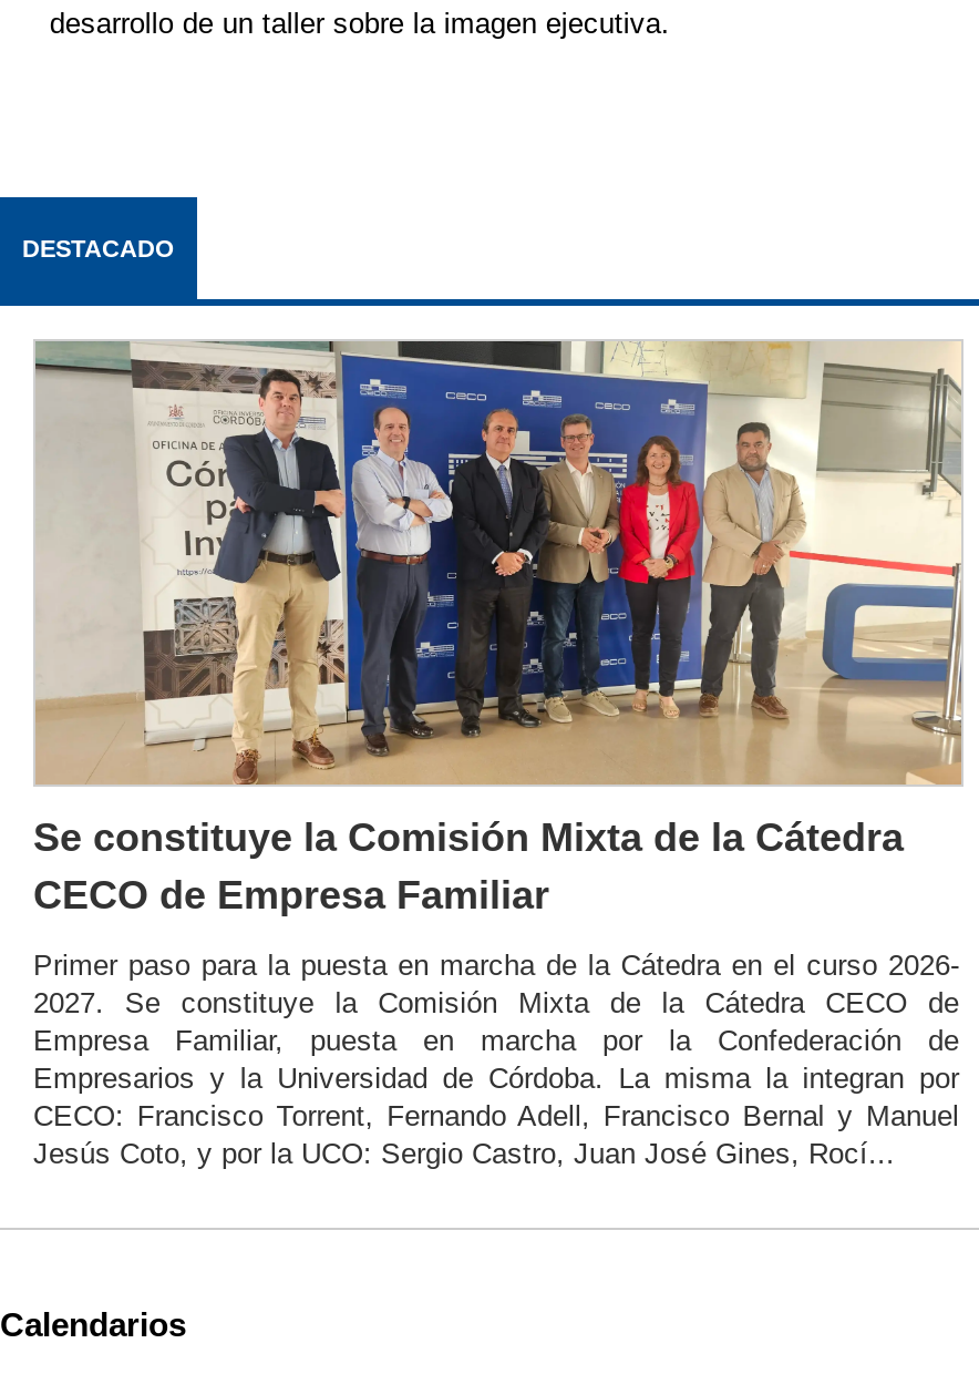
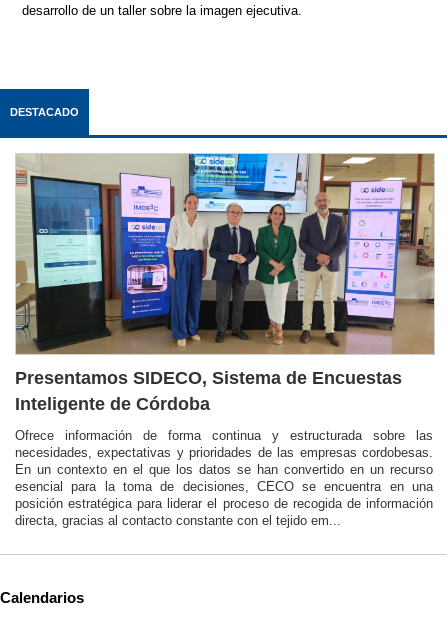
[33,339,961,917] [image] | Se constituye la Comisión Mixta de la Cátedra | CECO de Empresa Familiar -> [15,153,435,414] [image] | Presentamos SIDECO, Sistema de Encuestas | Inteligente de Córdoba
[33,949,959,1170] Primer paso para la puesta en marcha de la Cátedra en el curso 2026- | 2027. Se constituye la Comisión Mixta de la Cátedra CECO de | Empresa Familiar, puesta en marcha por la Confederación de | Empresarios y la Universidad de Córdoba. La misma la integran por | CECO: Francisco Torrent, Fernando Adell, Francisco Bernal y Manuel | Jesús Coto, y por la UCO: Sergio Castro, Juan José Gines, Rocí... -> [15,428,433,528] Ofrece información de forma continua y estructurada sobre las | necesidades, expectativas y prioridades de las empresas cordobesas. | En un contexto en el que los datos se han convertido en un recurso | esencial para la toma de decisiones, CECO se encuentra en una | posición estratégica para liderar el proceso de recogida de información | directa, gracias al contacto constante con el tejido em...

